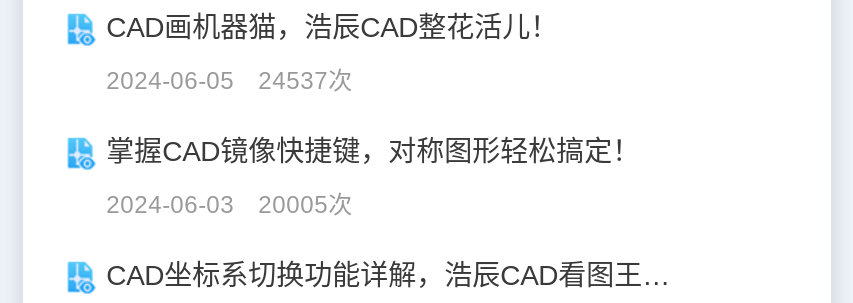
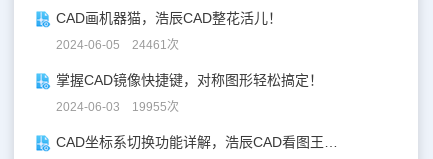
[106,68,352,96] 2024-06-05 24537次 -> [56,38,179,52] 2024-06-05 24461次
[106,192,352,220] 2024-06-03 20005次 -> [56,100,179,114] 2024-06-03 19955次

